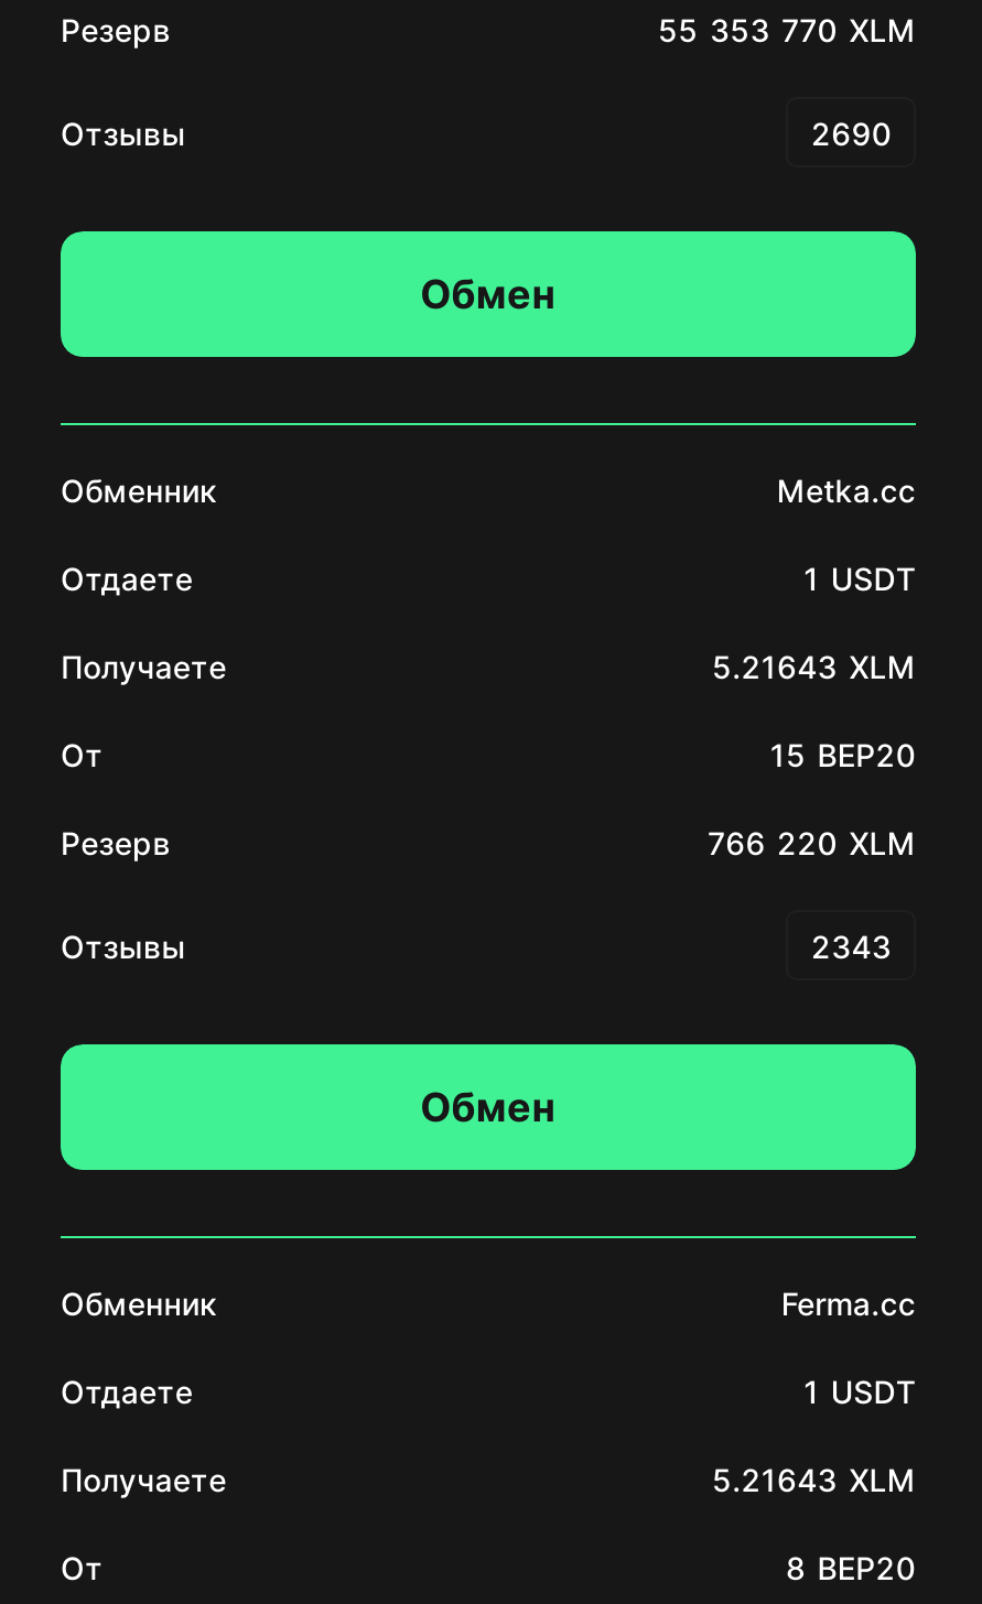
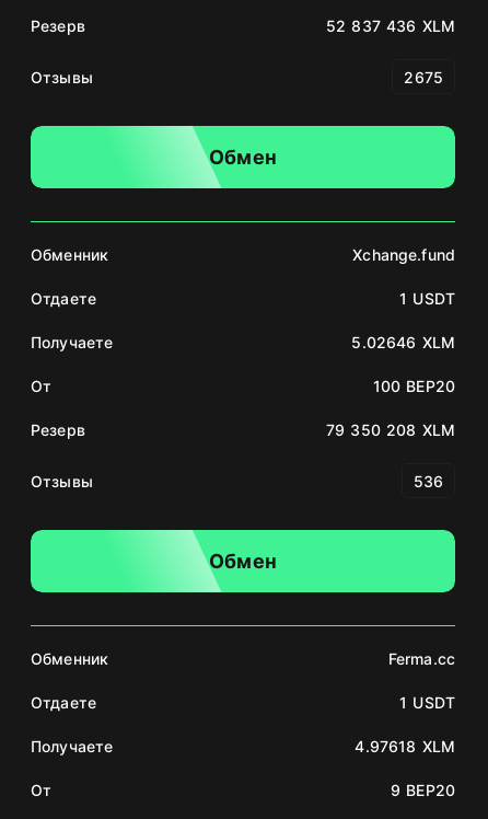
[658,11,916,48] 55 353 770 XLM -> [326,16,455,35] 52 837 436 XLM
[811,115,892,152] 2690 -> [404,68,443,86] 2675
moved [261,231,442,357] -> [129,529,221,593]: [image]
[777,472,916,509] Metka.cc -> [353,245,455,264] Xchange.fund
[712,648,916,685] 5.21643 XLM -> [352,333,455,351] 5.02646 XLM
[770,736,916,773] 15 BEP20 -> [373,377,455,395] 100 BEP20
[708,824,916,861] 766 220 XLM -> [326,420,455,439] 79 350 208 XLM
[811,928,892,965] 2343 -> [413,472,443,491] 536
moved [261,1044,442,1170] -> [129,125,221,189]: [image]
[712,1461,916,1498] 5.21643 XLM -> [355,737,455,755] 4.97618 XLM
[786,1549,916,1586] 8 BEP20 -> [391,781,455,799] 9 BEP20

